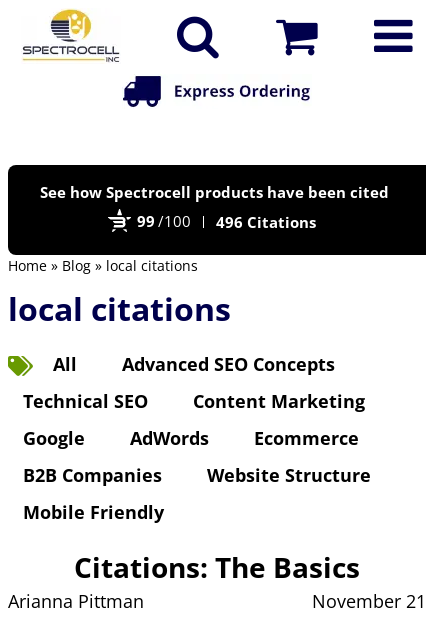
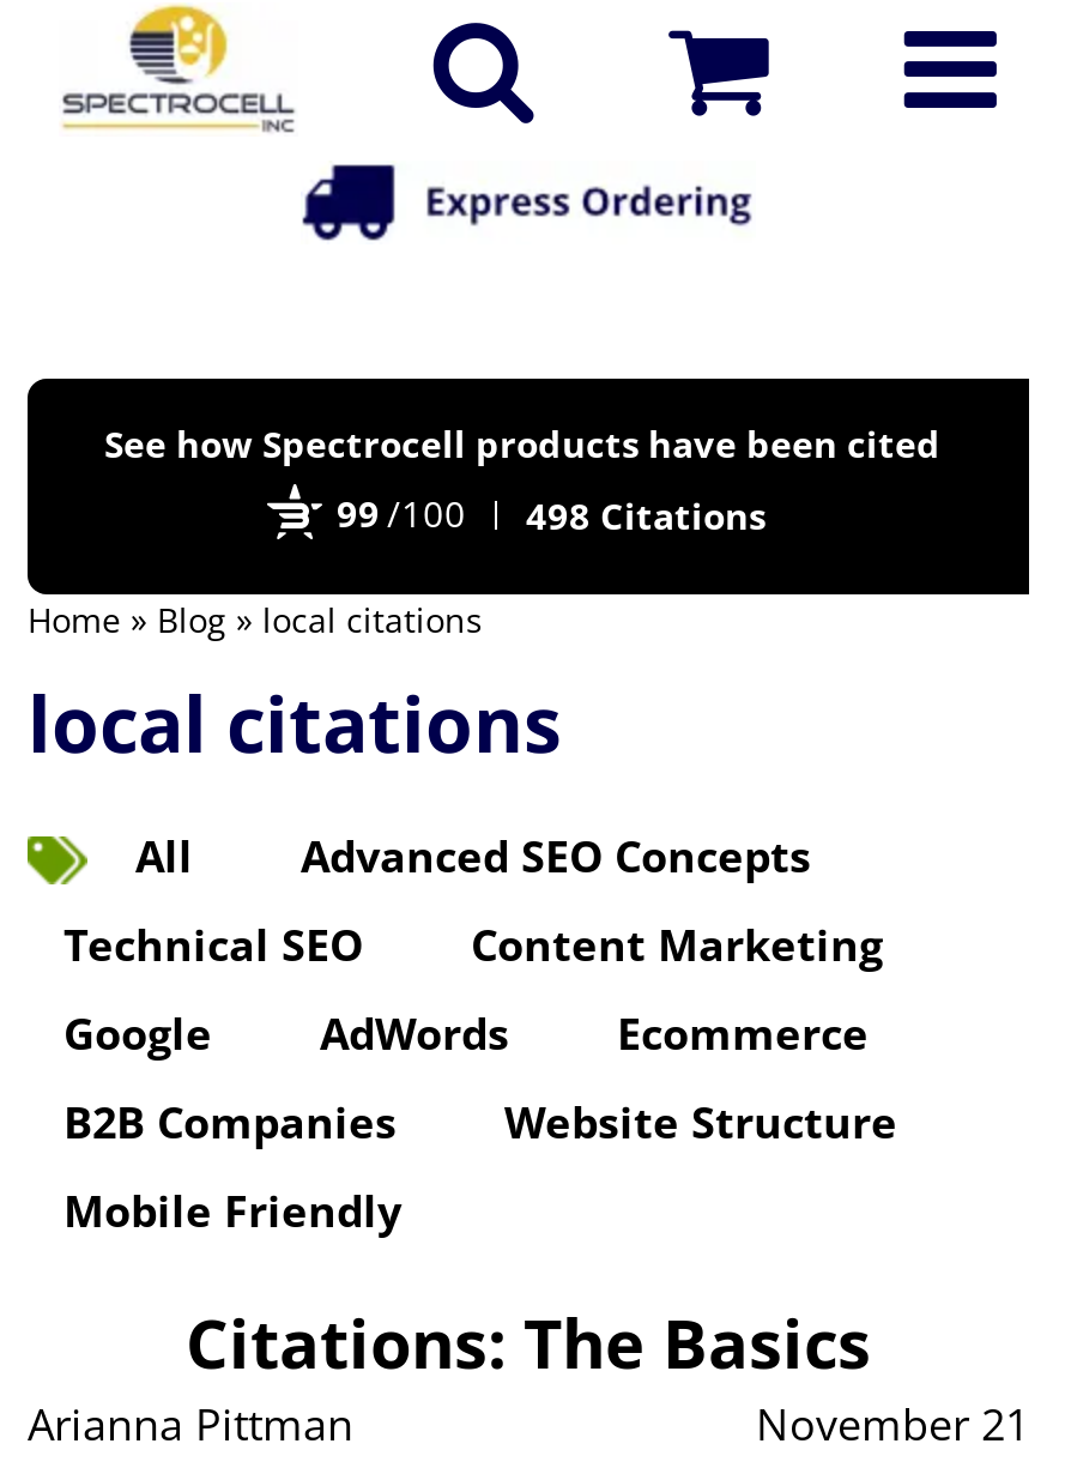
[137,211,316,232] 99 /100 496 Citations -> [337,489,766,539] 99 /100 498 Citations

